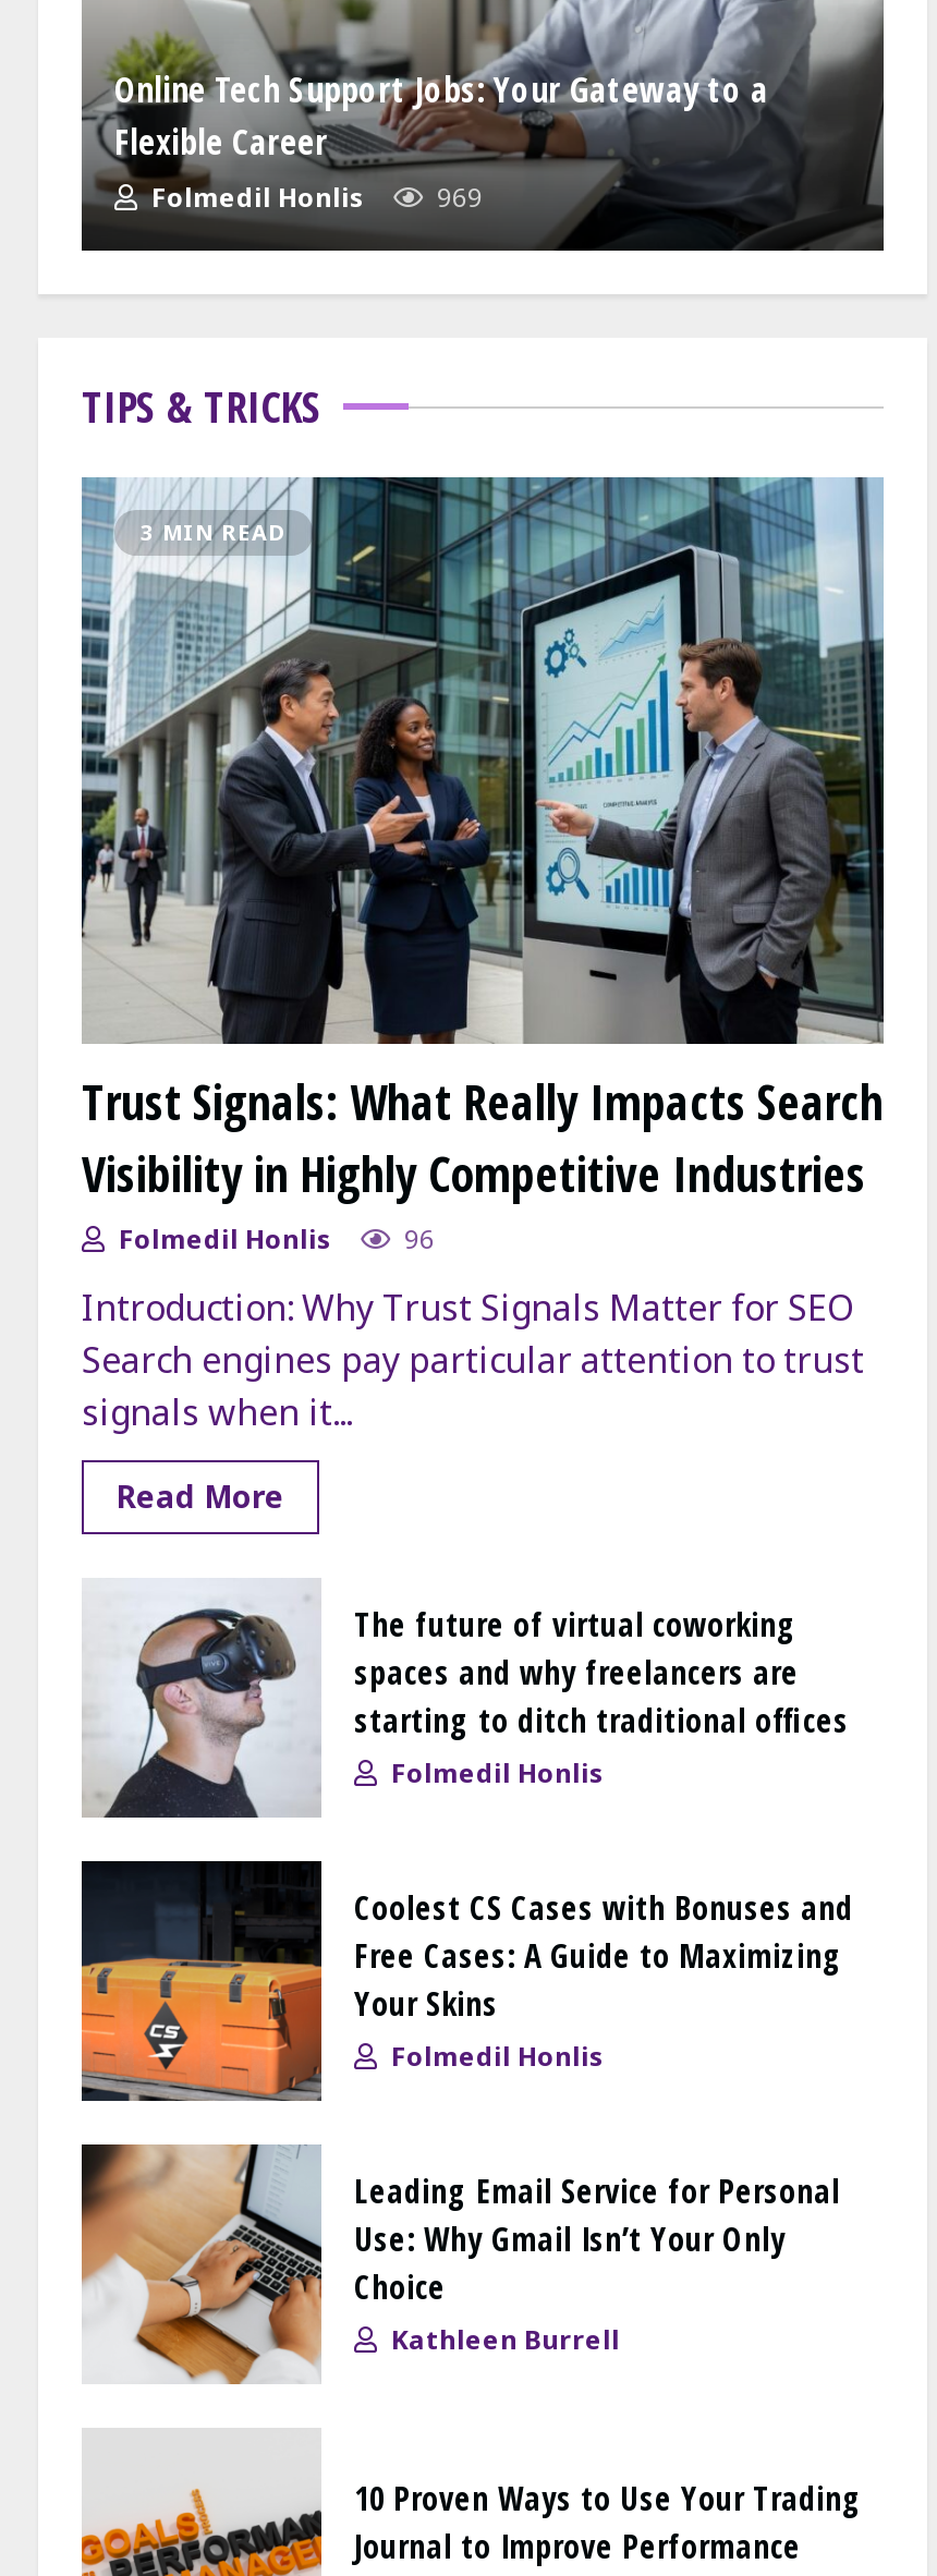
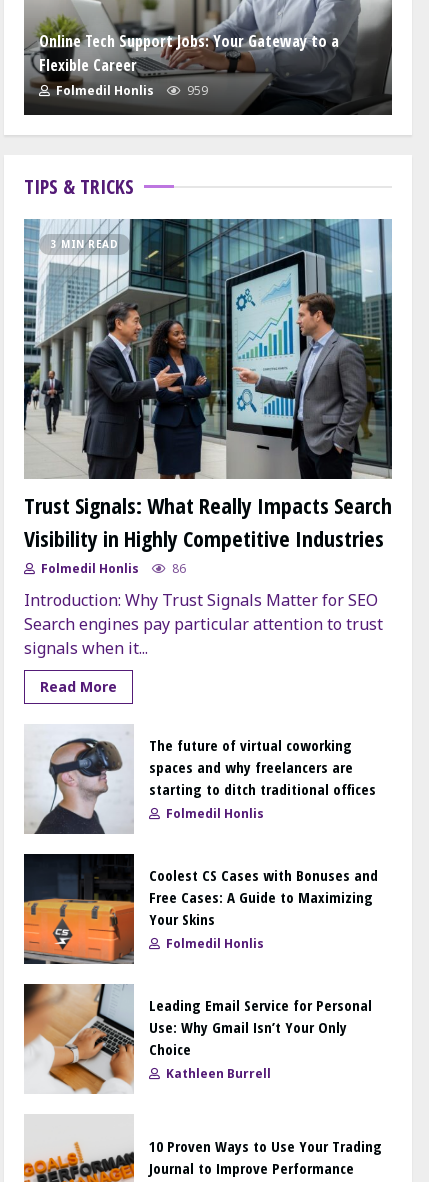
[145,178,483,215] Folmedil Honlis 969 -> [53,82,208,99] Folmedil Honlis 959
[112,1220,435,1257] Folmedil Honlis 96 -> [38,560,186,577] Folmedil Honlis 86

